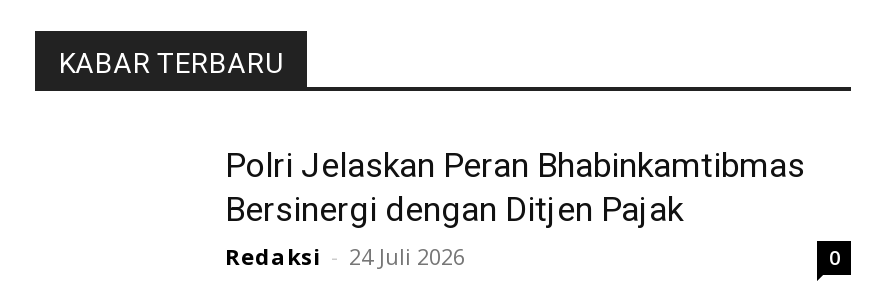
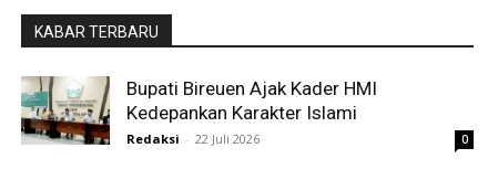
none -> [20,75,111,146] [image]
[225,145,805,271] Polri Jelaskan Peran Bhabinkamtibmas | Bersinergi dengan Ditjen Pajak | Redaksi - 24 Juli 2026 -> [126,77,377,146] Bupati Bireuen Ajak Kader HMI | Kedepankan Karakter Islami | Redaksi - 22 Juli 2026

